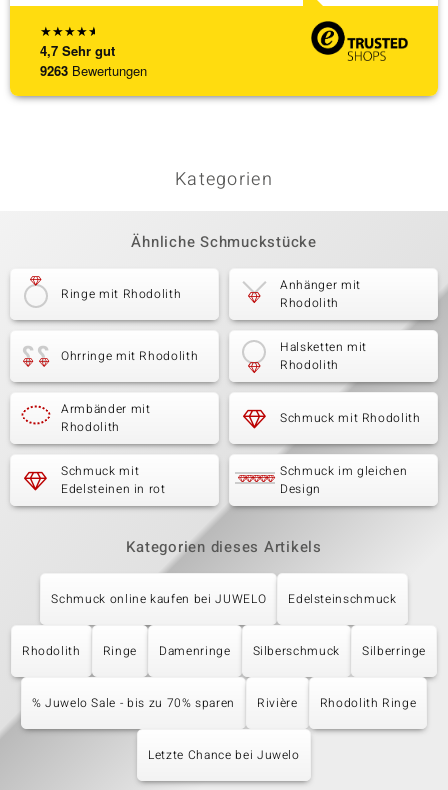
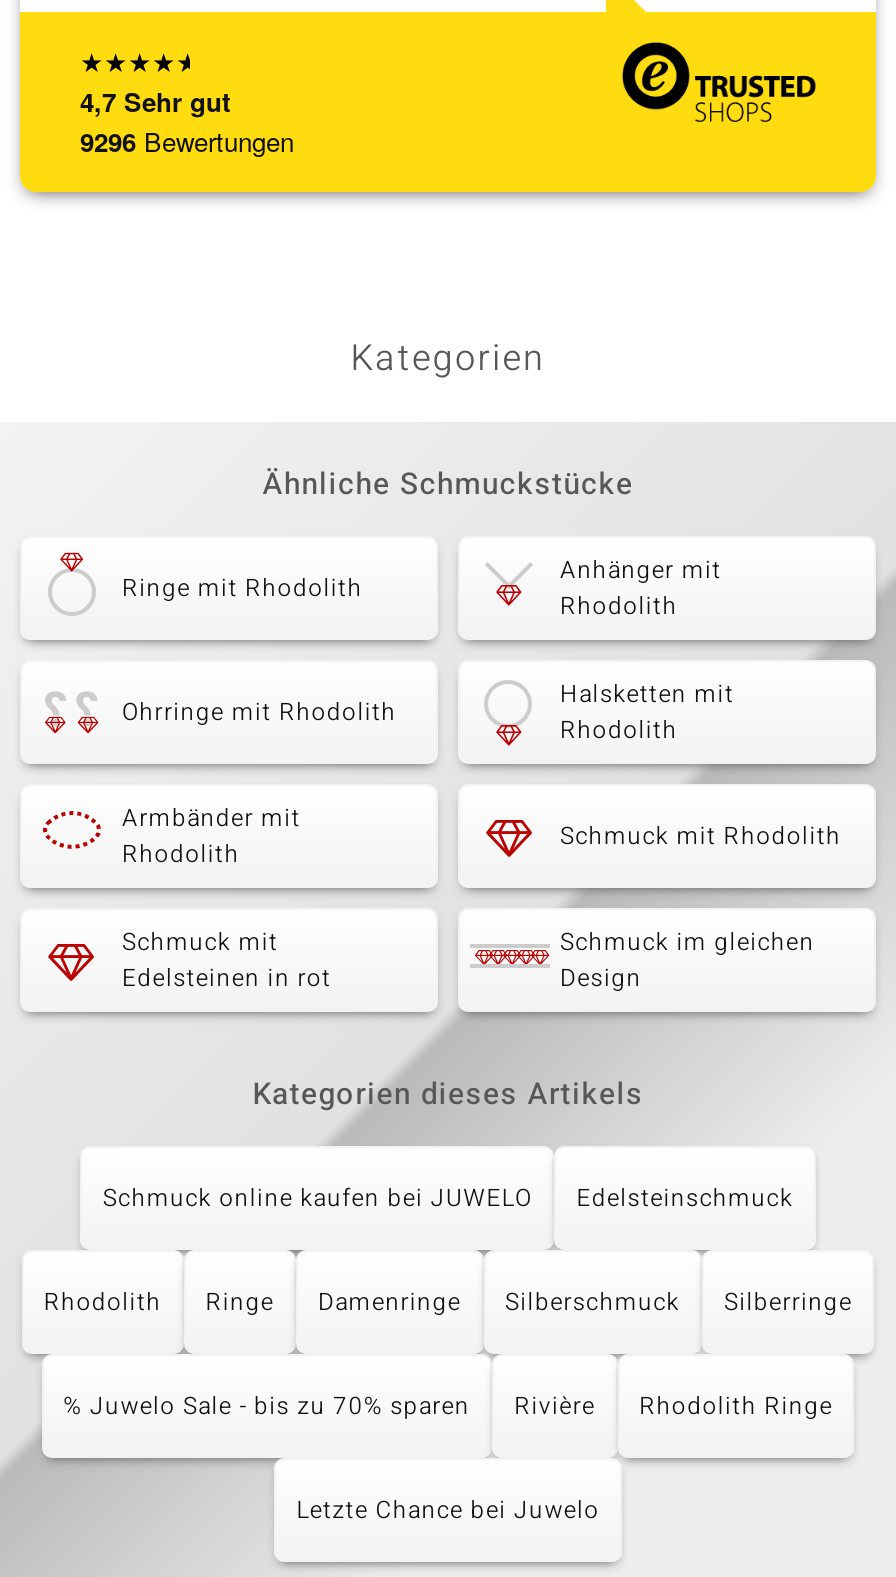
[40,61,147,80] 9263 Bewertungen -> [80,122,294,160] 9296 Bewertungen

